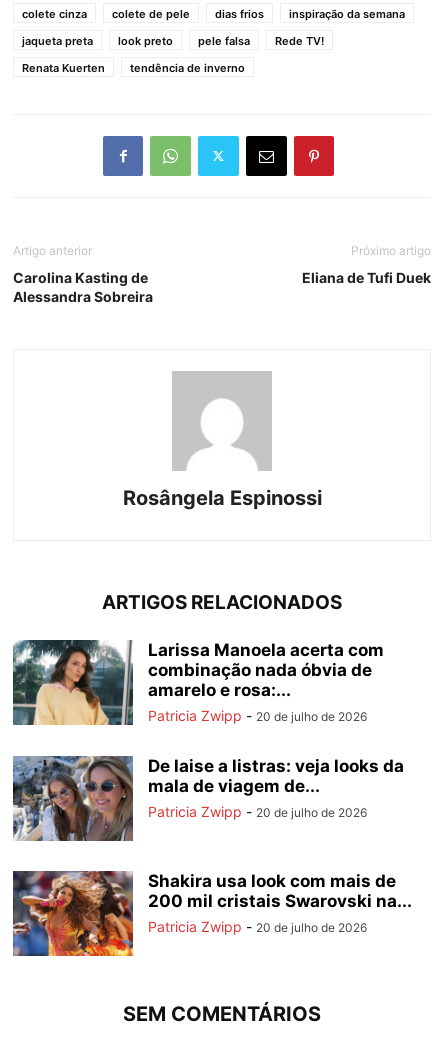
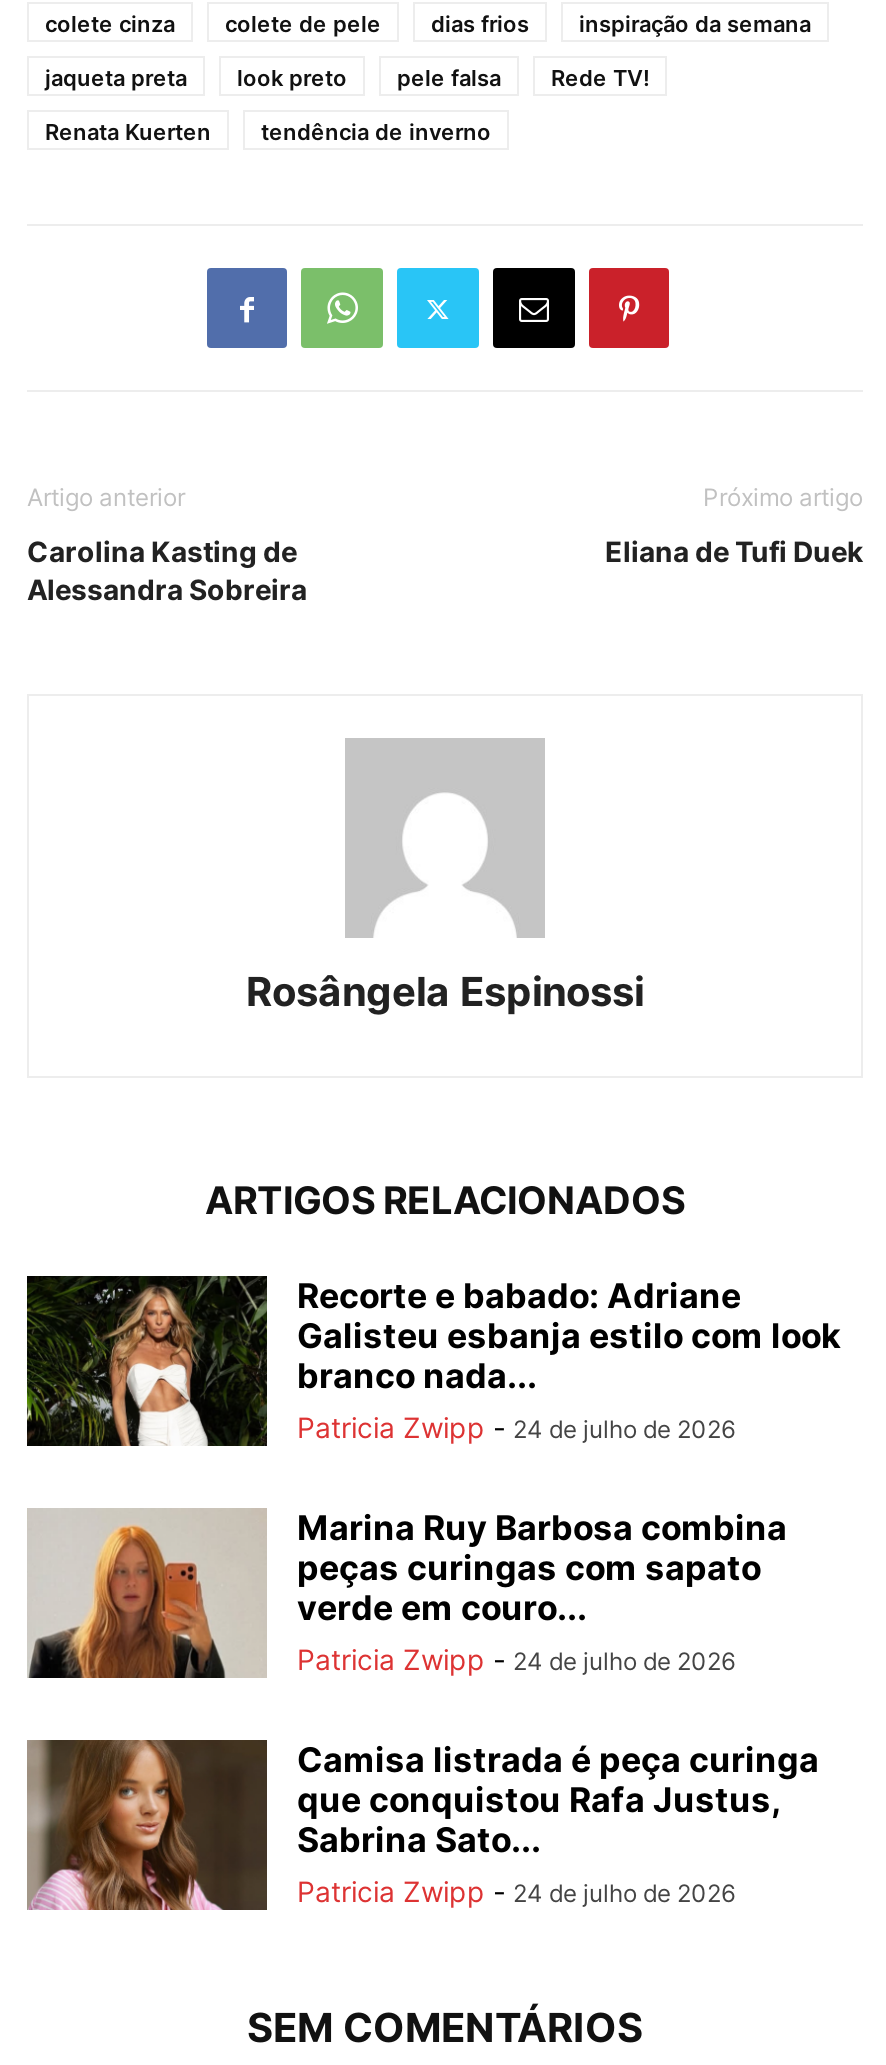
[12,639,384,726] [image] | Larissa Manoela acerta com | combinação nada óbvia de | amarelo e rosa:... | Patricia Zwipp - 20 de julho de 2026 -> [25,1274,841,1448] [image] | Recorte e babado: Adriane | Galisteu esbanja estilo com look | branco nada... | Patricia Zwipp - 24 de julho de 2026
[12,756,404,842] [image] | De laise a listras: veja looks da | mala de viagem de... | Patricia Zwipp - 20 de julho de 2026 -> [27,1508,787,1680] [image] | Marina Ruy Barbosa combina | peças curingas com sapato | verde em couro... | Patricia Zwipp - 24 de julho de 2026
[12,870,412,957] [image] | Shakira usa look com mais de | 200 mil cristais Swarovski na... | Patricia Zwipp - 20 de julho de 2026 -> [27,1738,819,1912] [image] | Camisa listrada é peça curinga | que conquistou Rafa Justus, | Sabrina Sato... | Patricia Zwipp - 24 de julho de 2026

